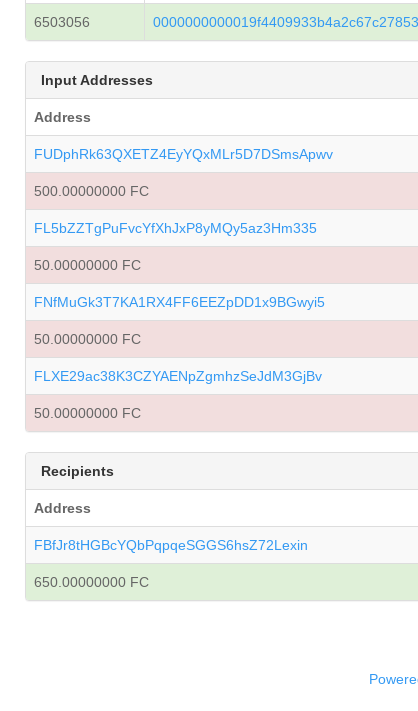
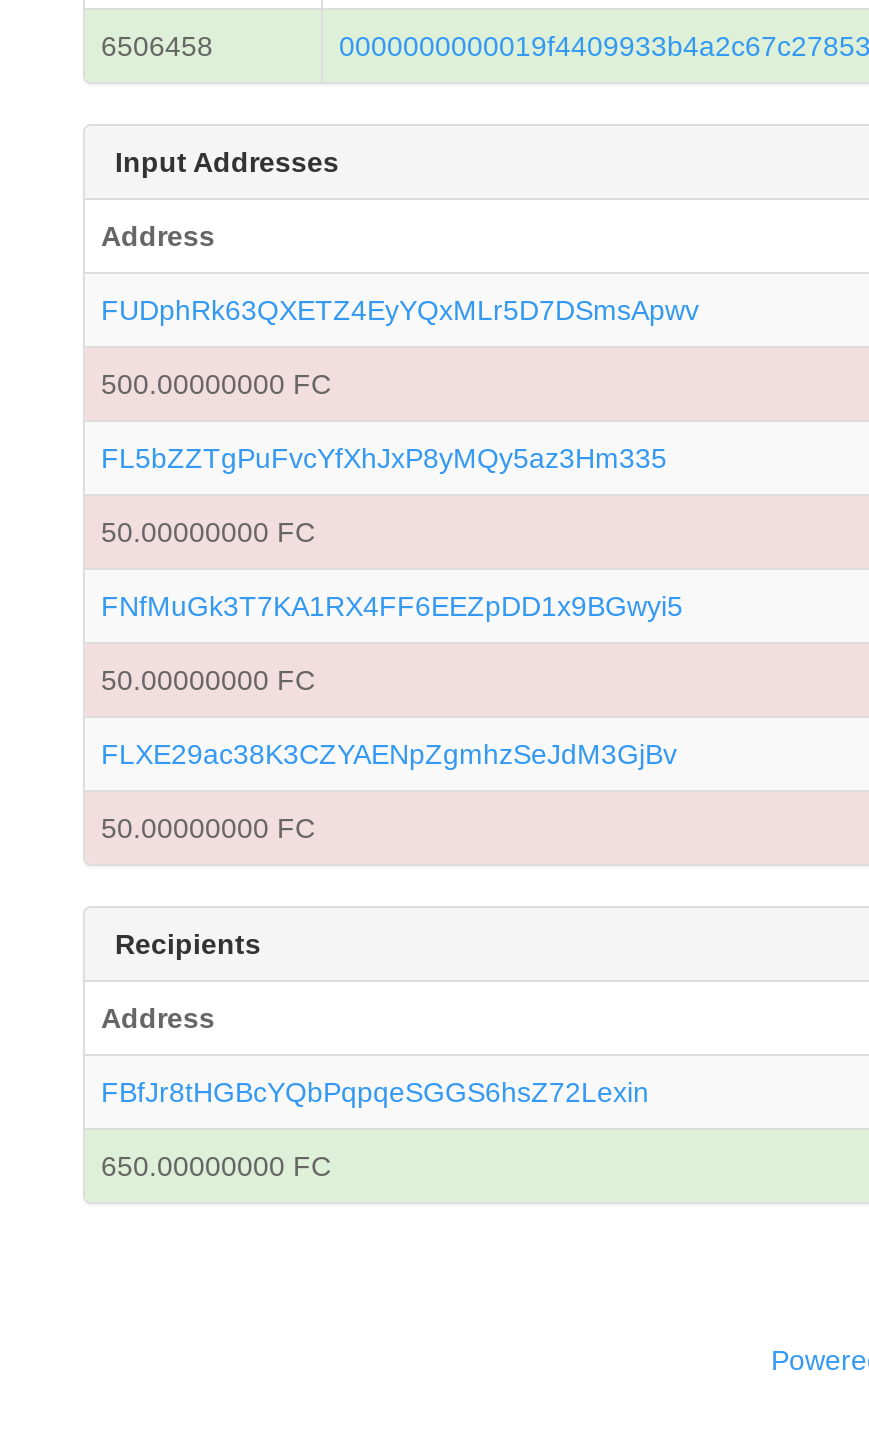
[34,14,90,30] 6503056 -> [101,30,213,62] 6506458

